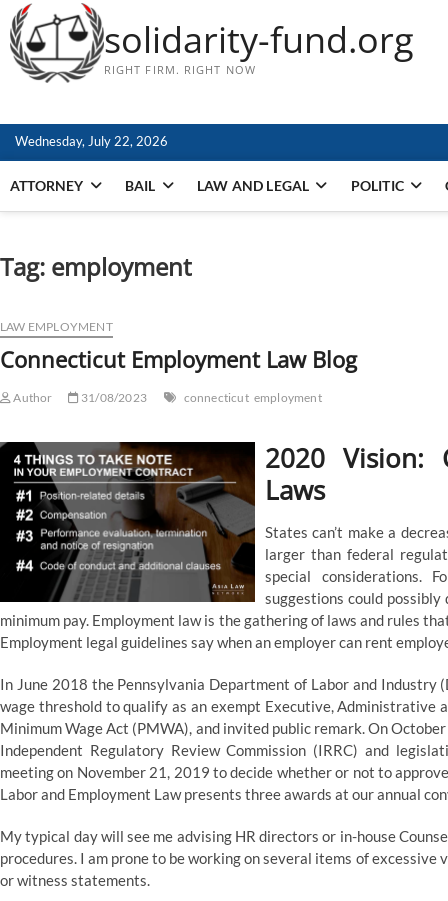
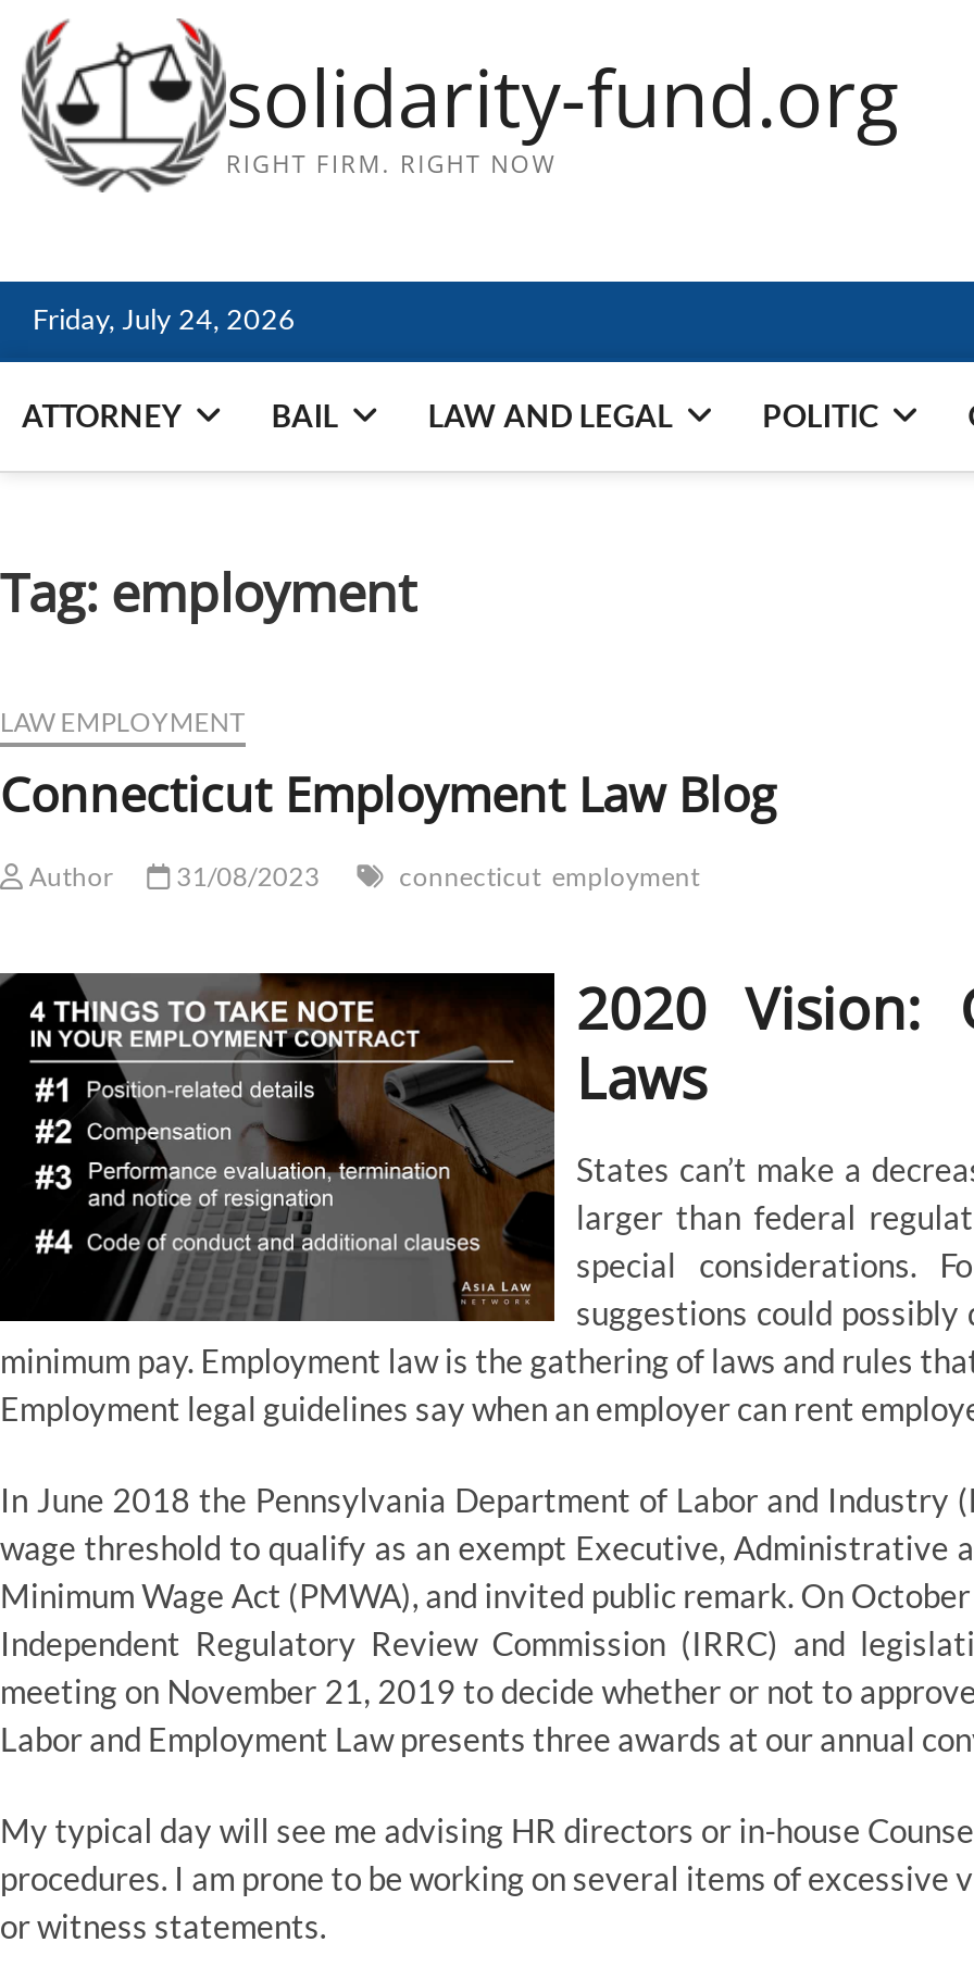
[15,133,168,149] Wednesday, July 22, 2026 -> [33,301,296,336] Friday, July 24, 2026

